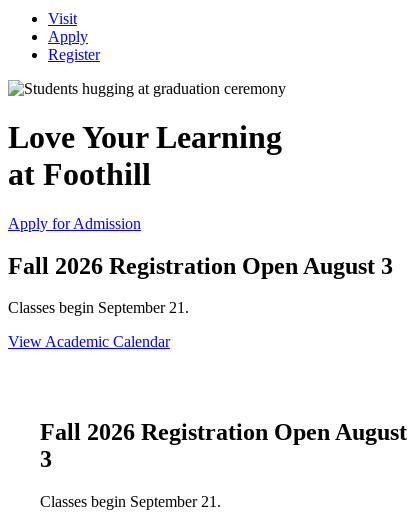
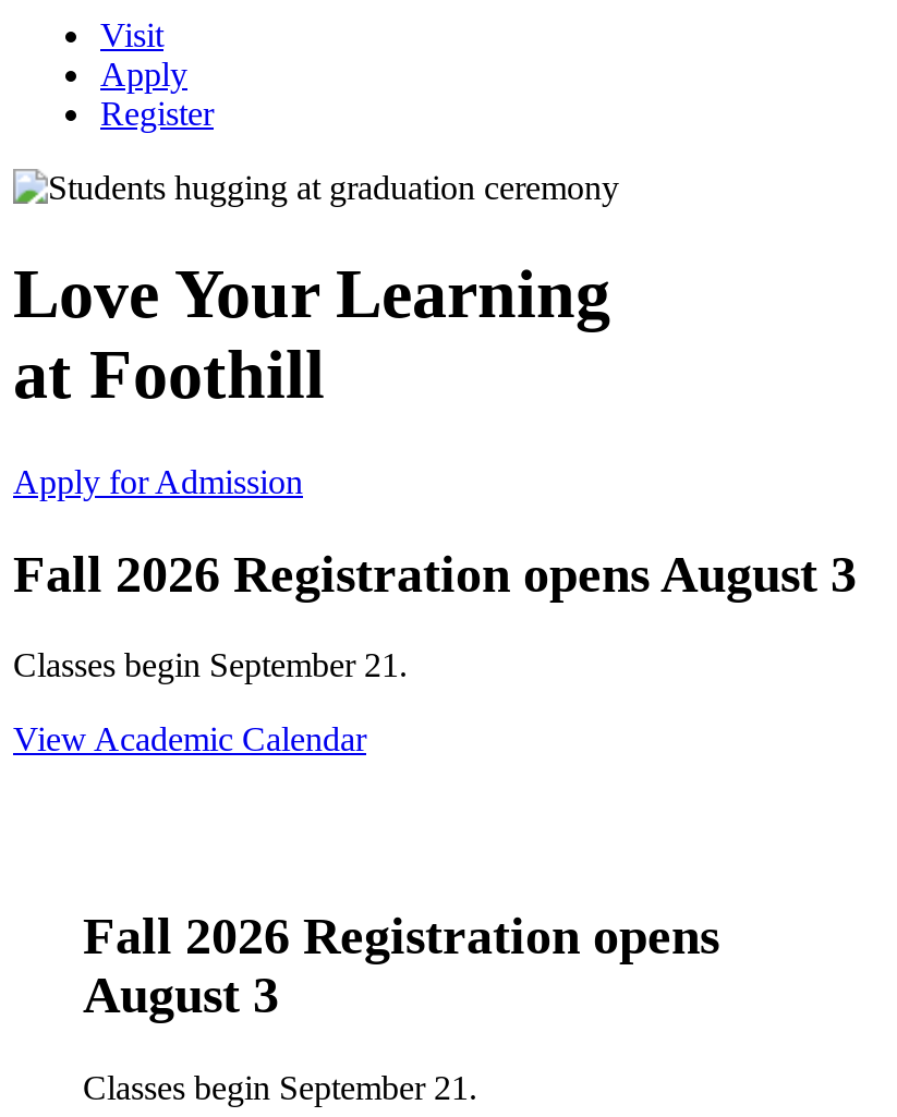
[8,253,393,279] Fall 2026 Registration Open August 3 -> [13,545,857,602] Fall 2026 Registration opens August 3
[40,419,407,472] Fall 2026 Registration Open August | 3 -> [83,909,719,1024] Fall 2026 Registration opens | August 3

